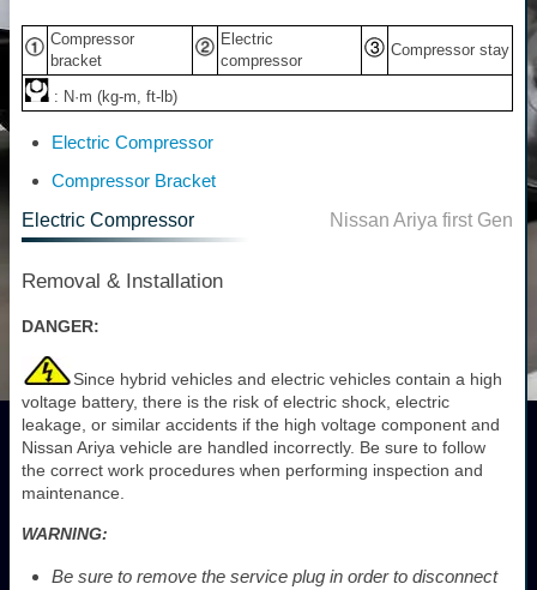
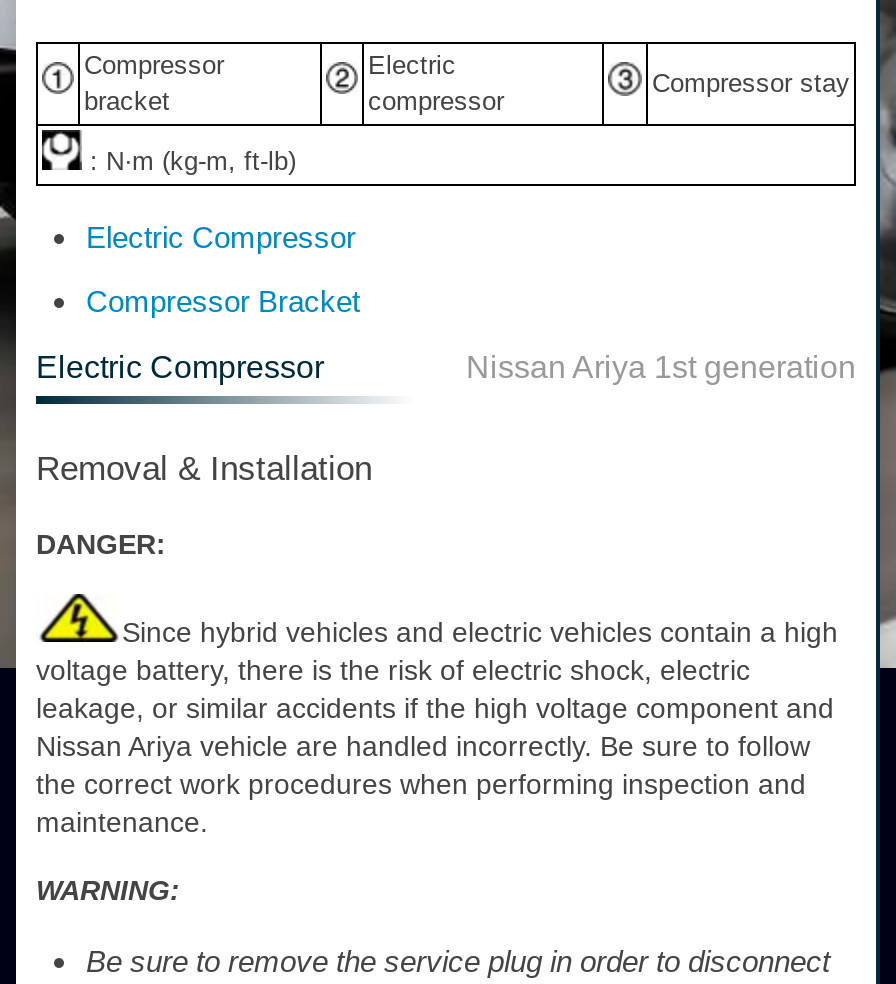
[330,210,513,230] Nissan Ariya first Gen -> [466,350,856,384] Nissan Ariya 1st generation

